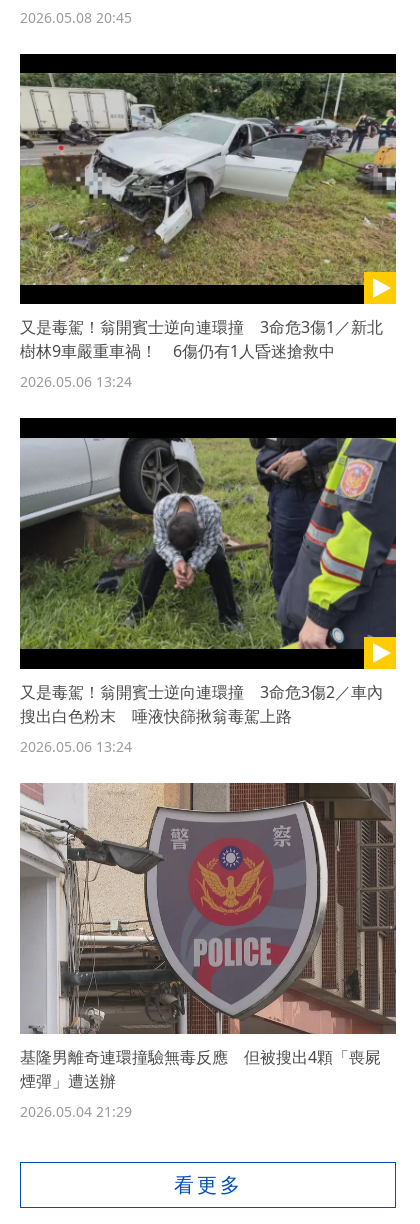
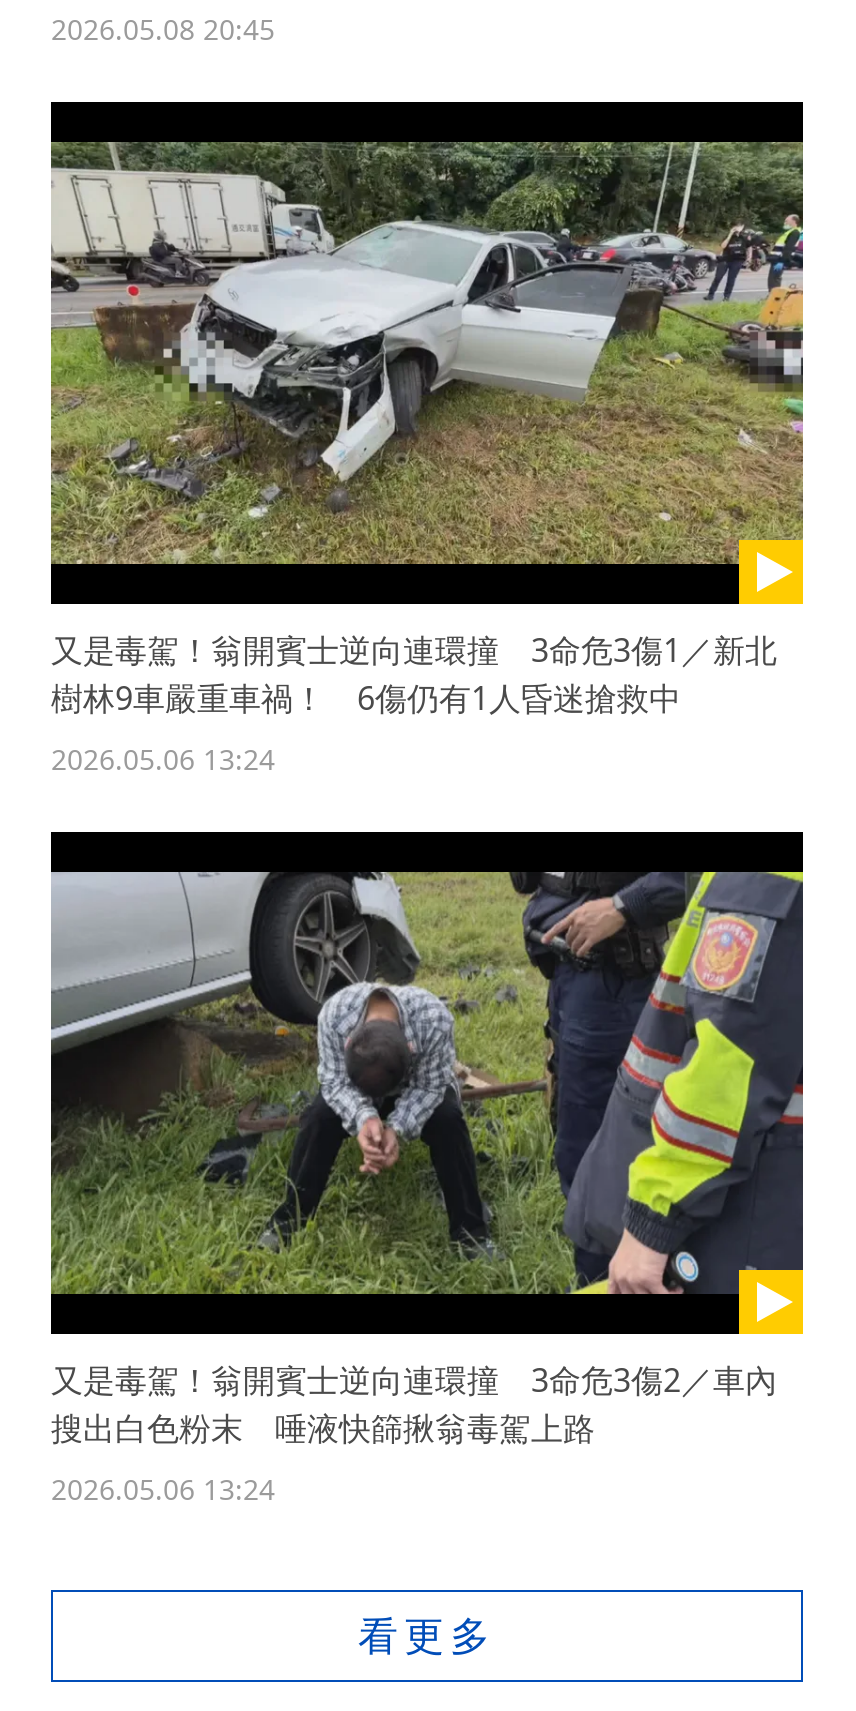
[20,782,397,1121] [image] | 基隆男離奇連環撞驗無毒反應 但被搜出4顆「喪屍 | 煙彈」遭送辦 | 2026.05.04 21:29 -> none

